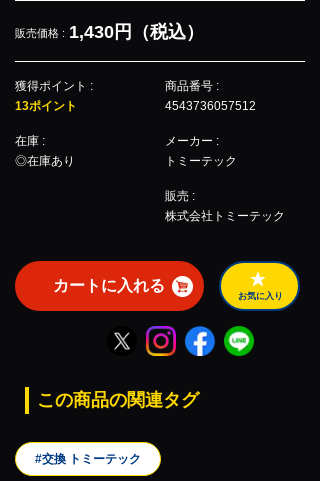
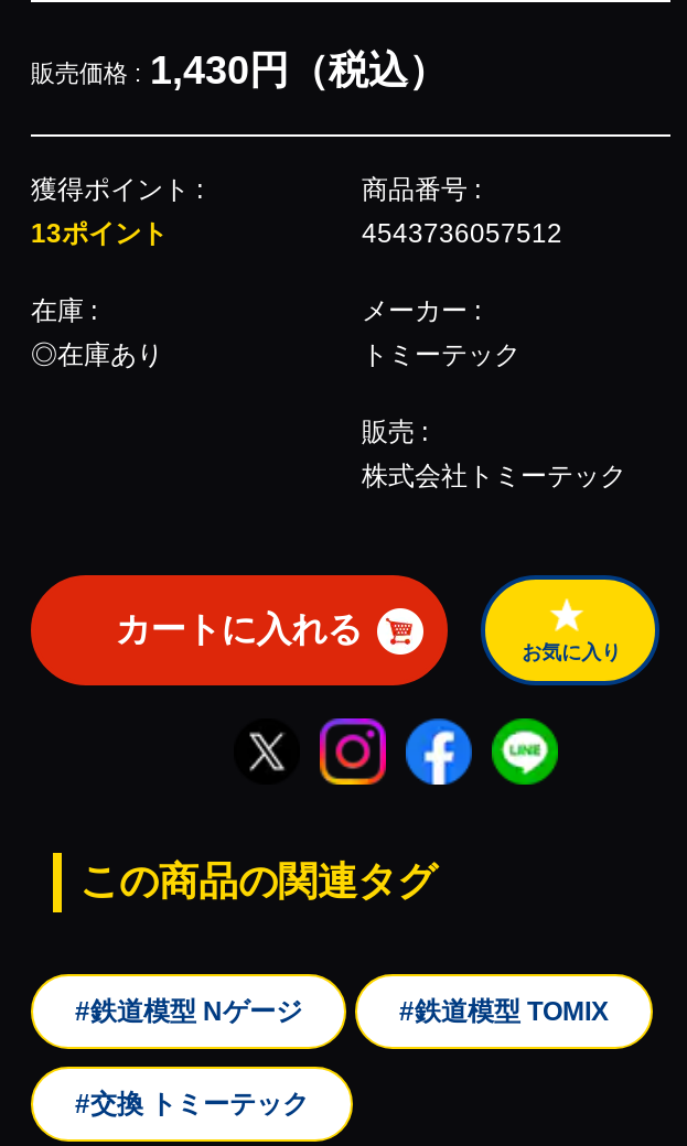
none -> [75,996,609,1027] #鉄道模型 Nゲージ | #鉄道模型 TOMIX

